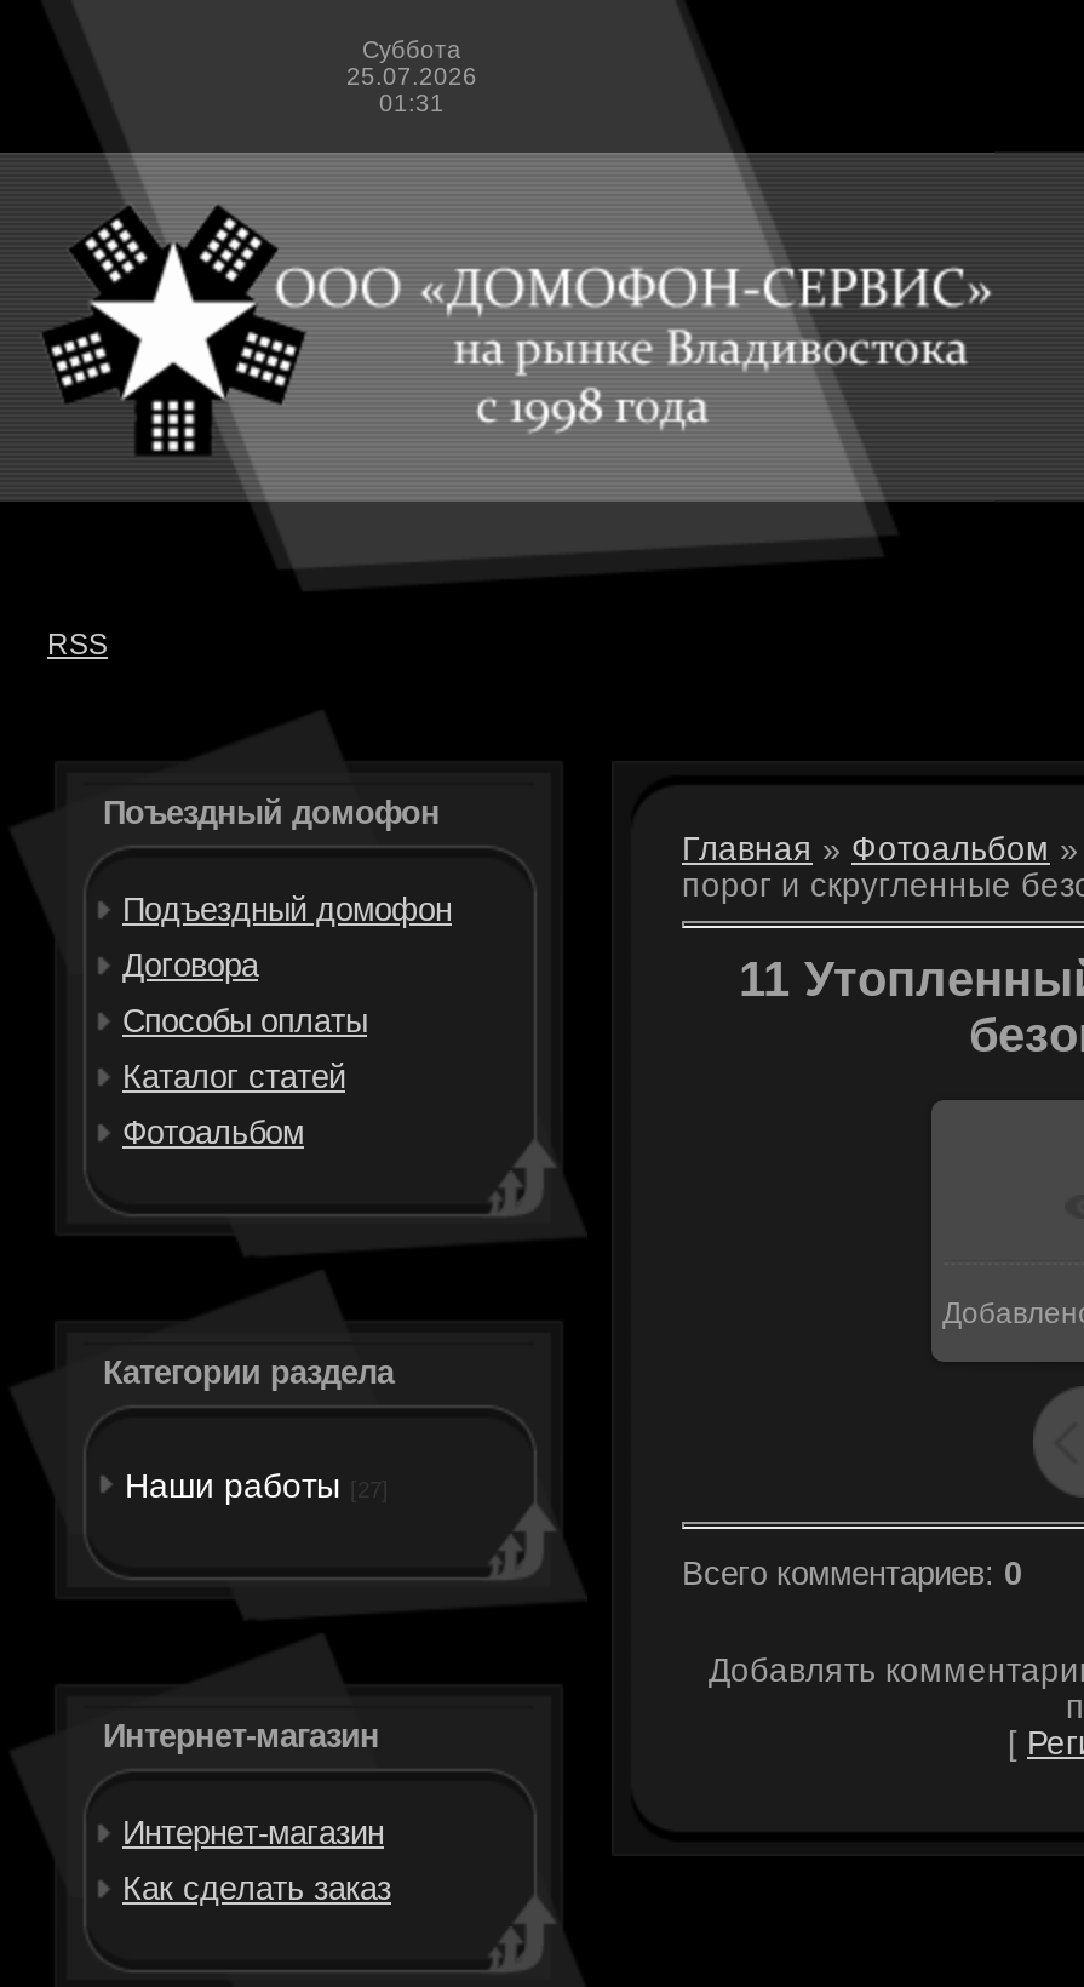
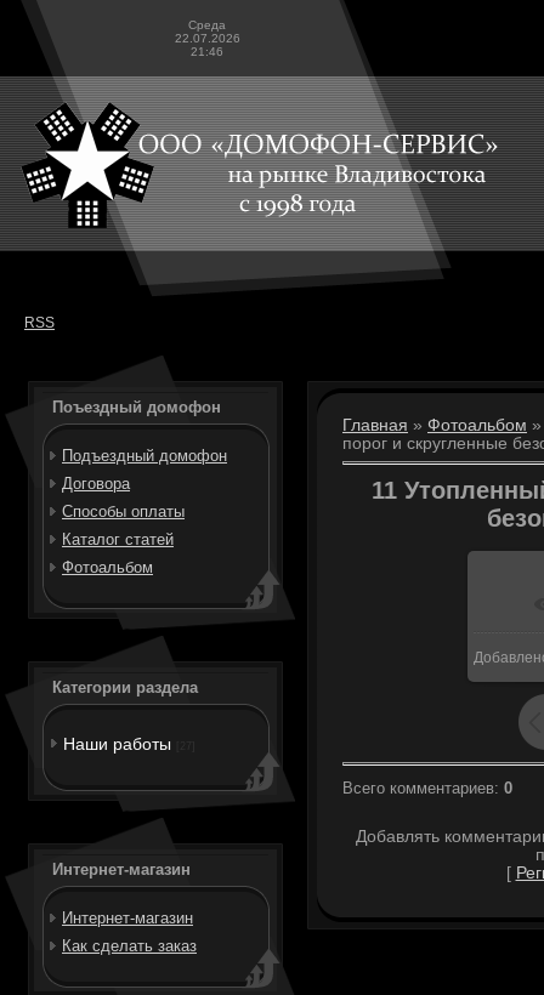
[346,36,477,116] Суббота | 25.07.2026 | 01:31 -> [174,18,240,58] Среда | 22.07.2026 | 21:46

